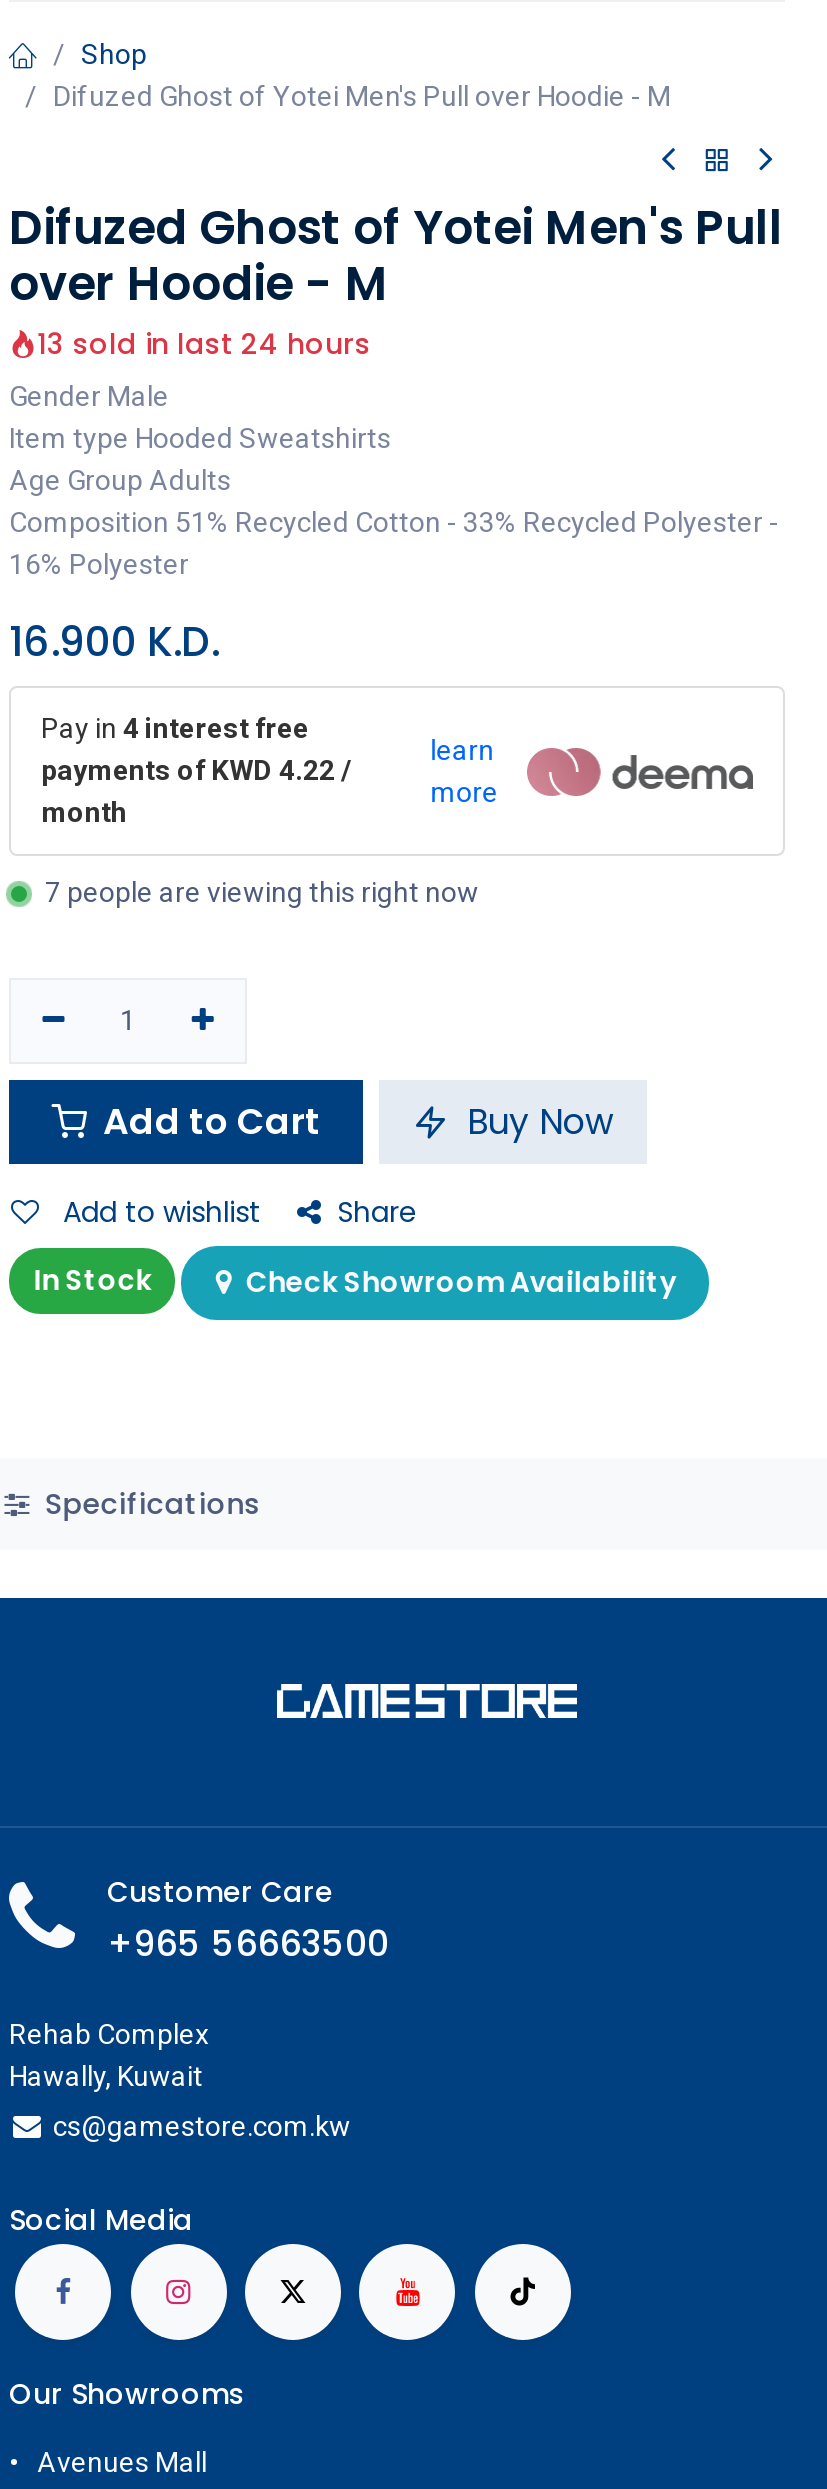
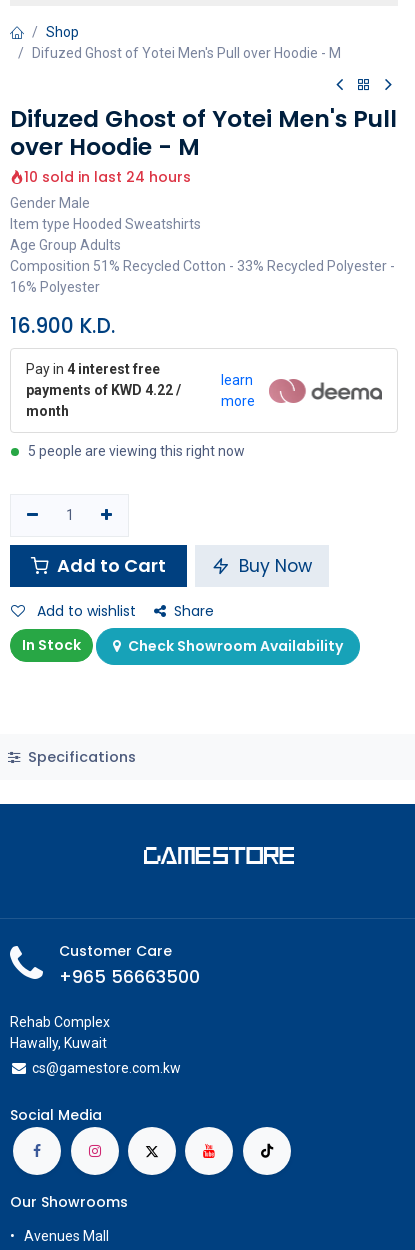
[37,324,371,364] 13 sold in last 24 hours -> [24,167,191,187] 10 sold in last 24 hours
[45,876,479,908] 7 people are viewing this right now -> [28,443,245,459] 5 people are viewing this right now

